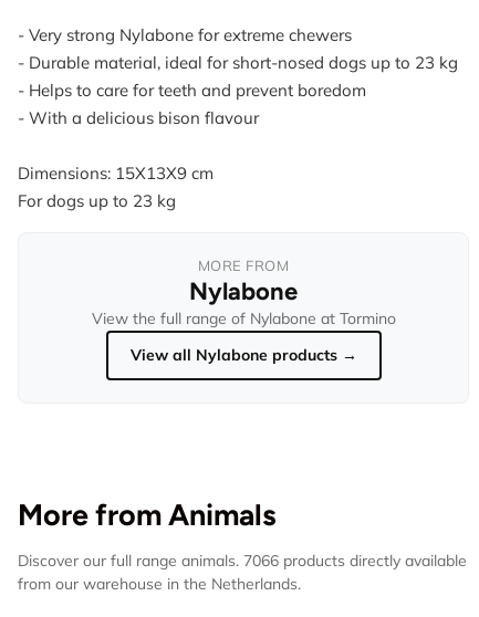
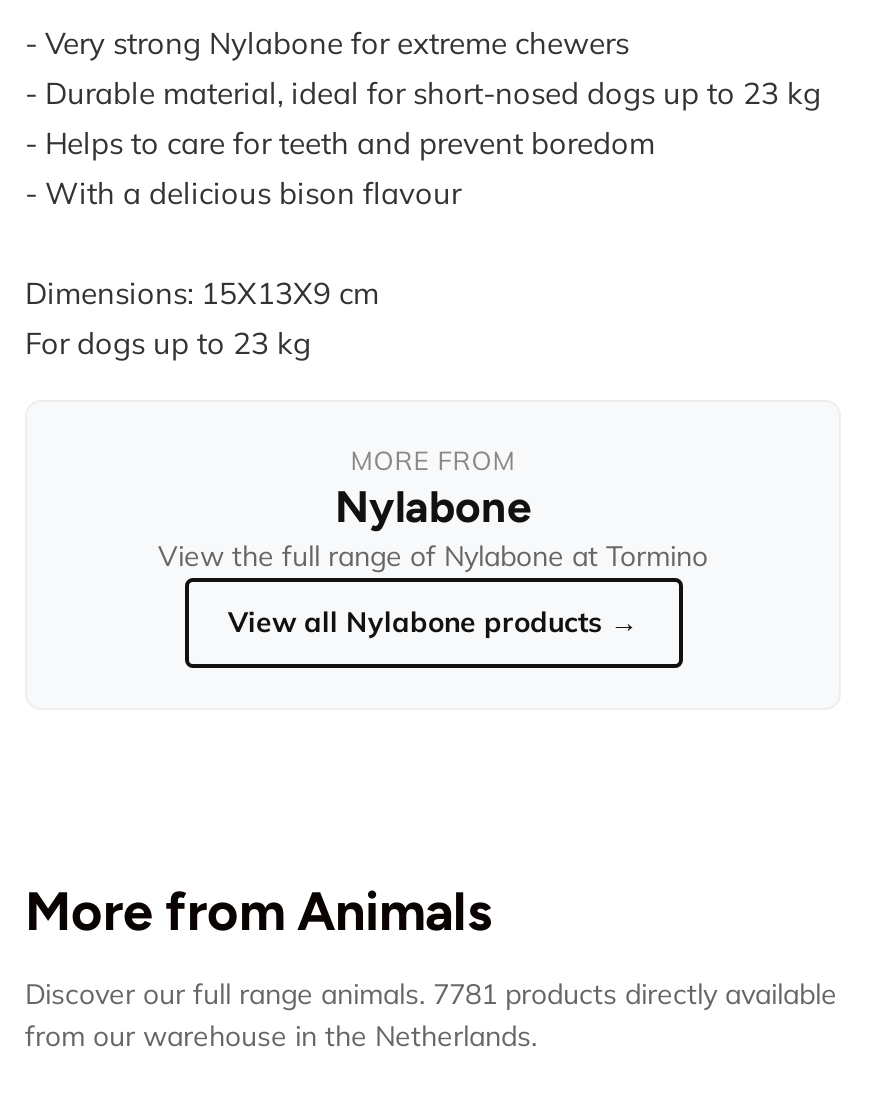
[18,550,467,570] Discover our full range animals. 7066 products directly available -> [25,976,837,1012] Discover our full range animals. 7781 products directly available

